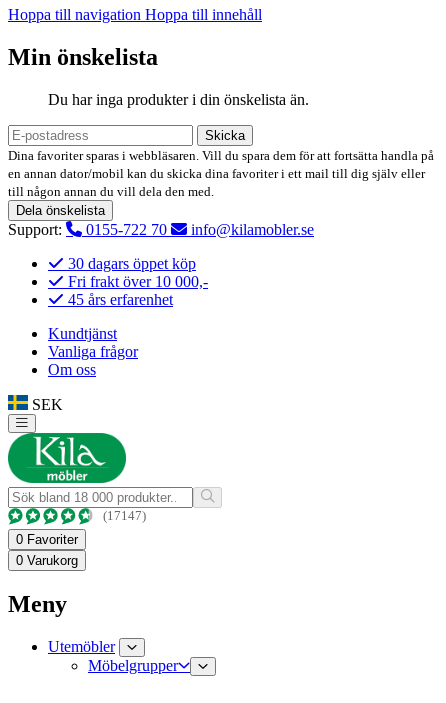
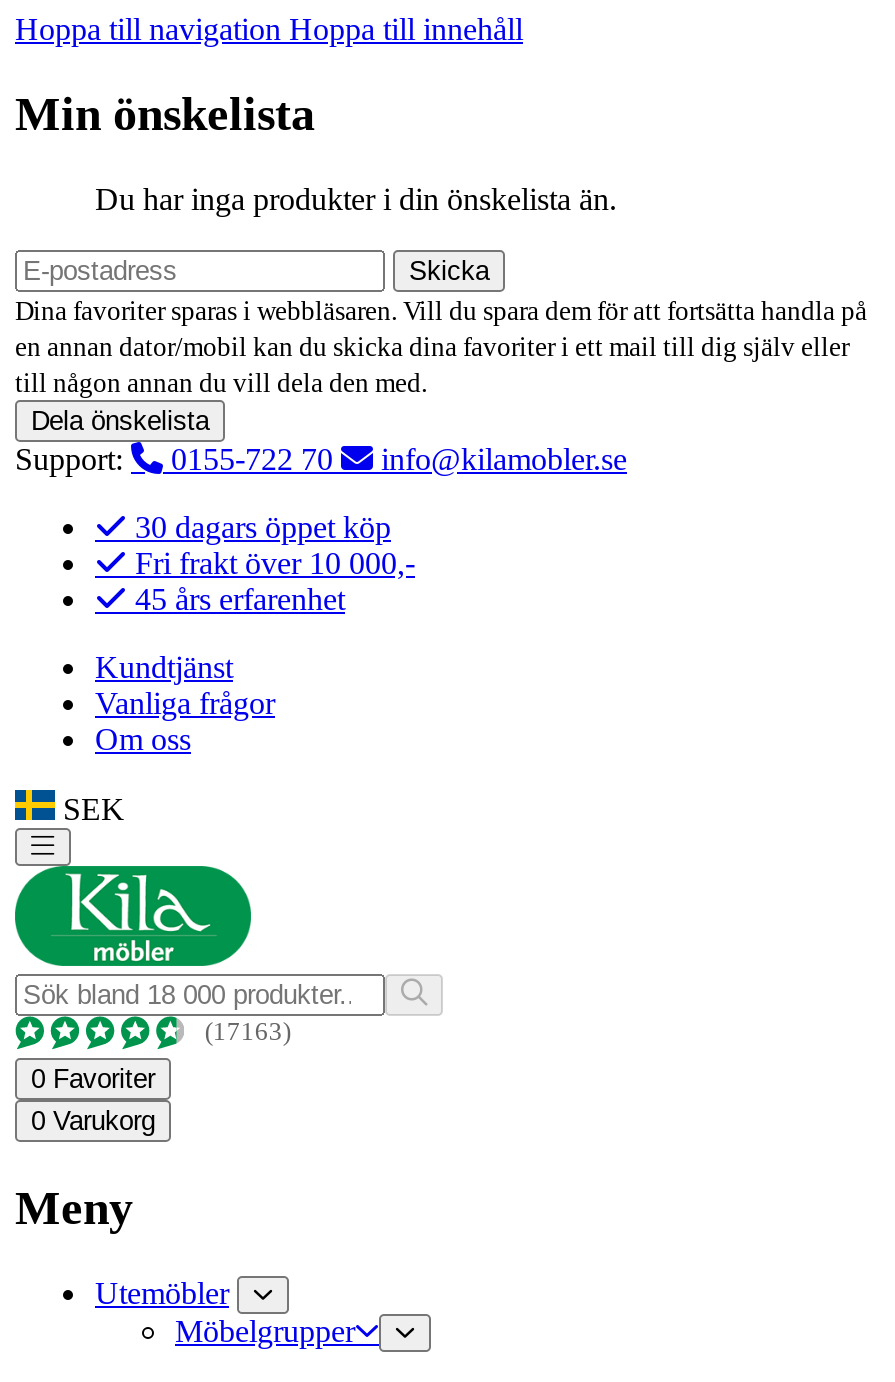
[103,508,146,523] (17147) -> [205,1016,291,1046] (17163)

